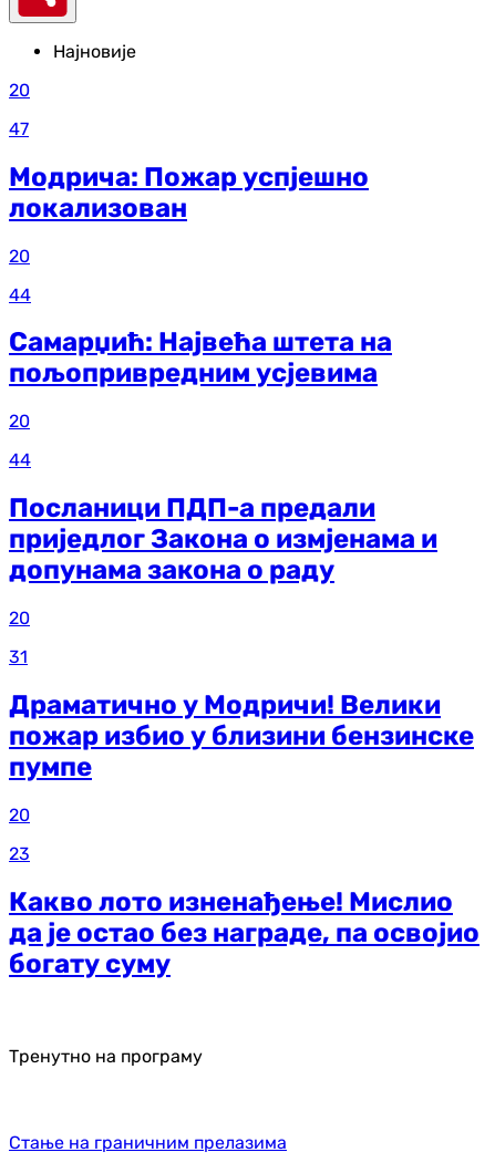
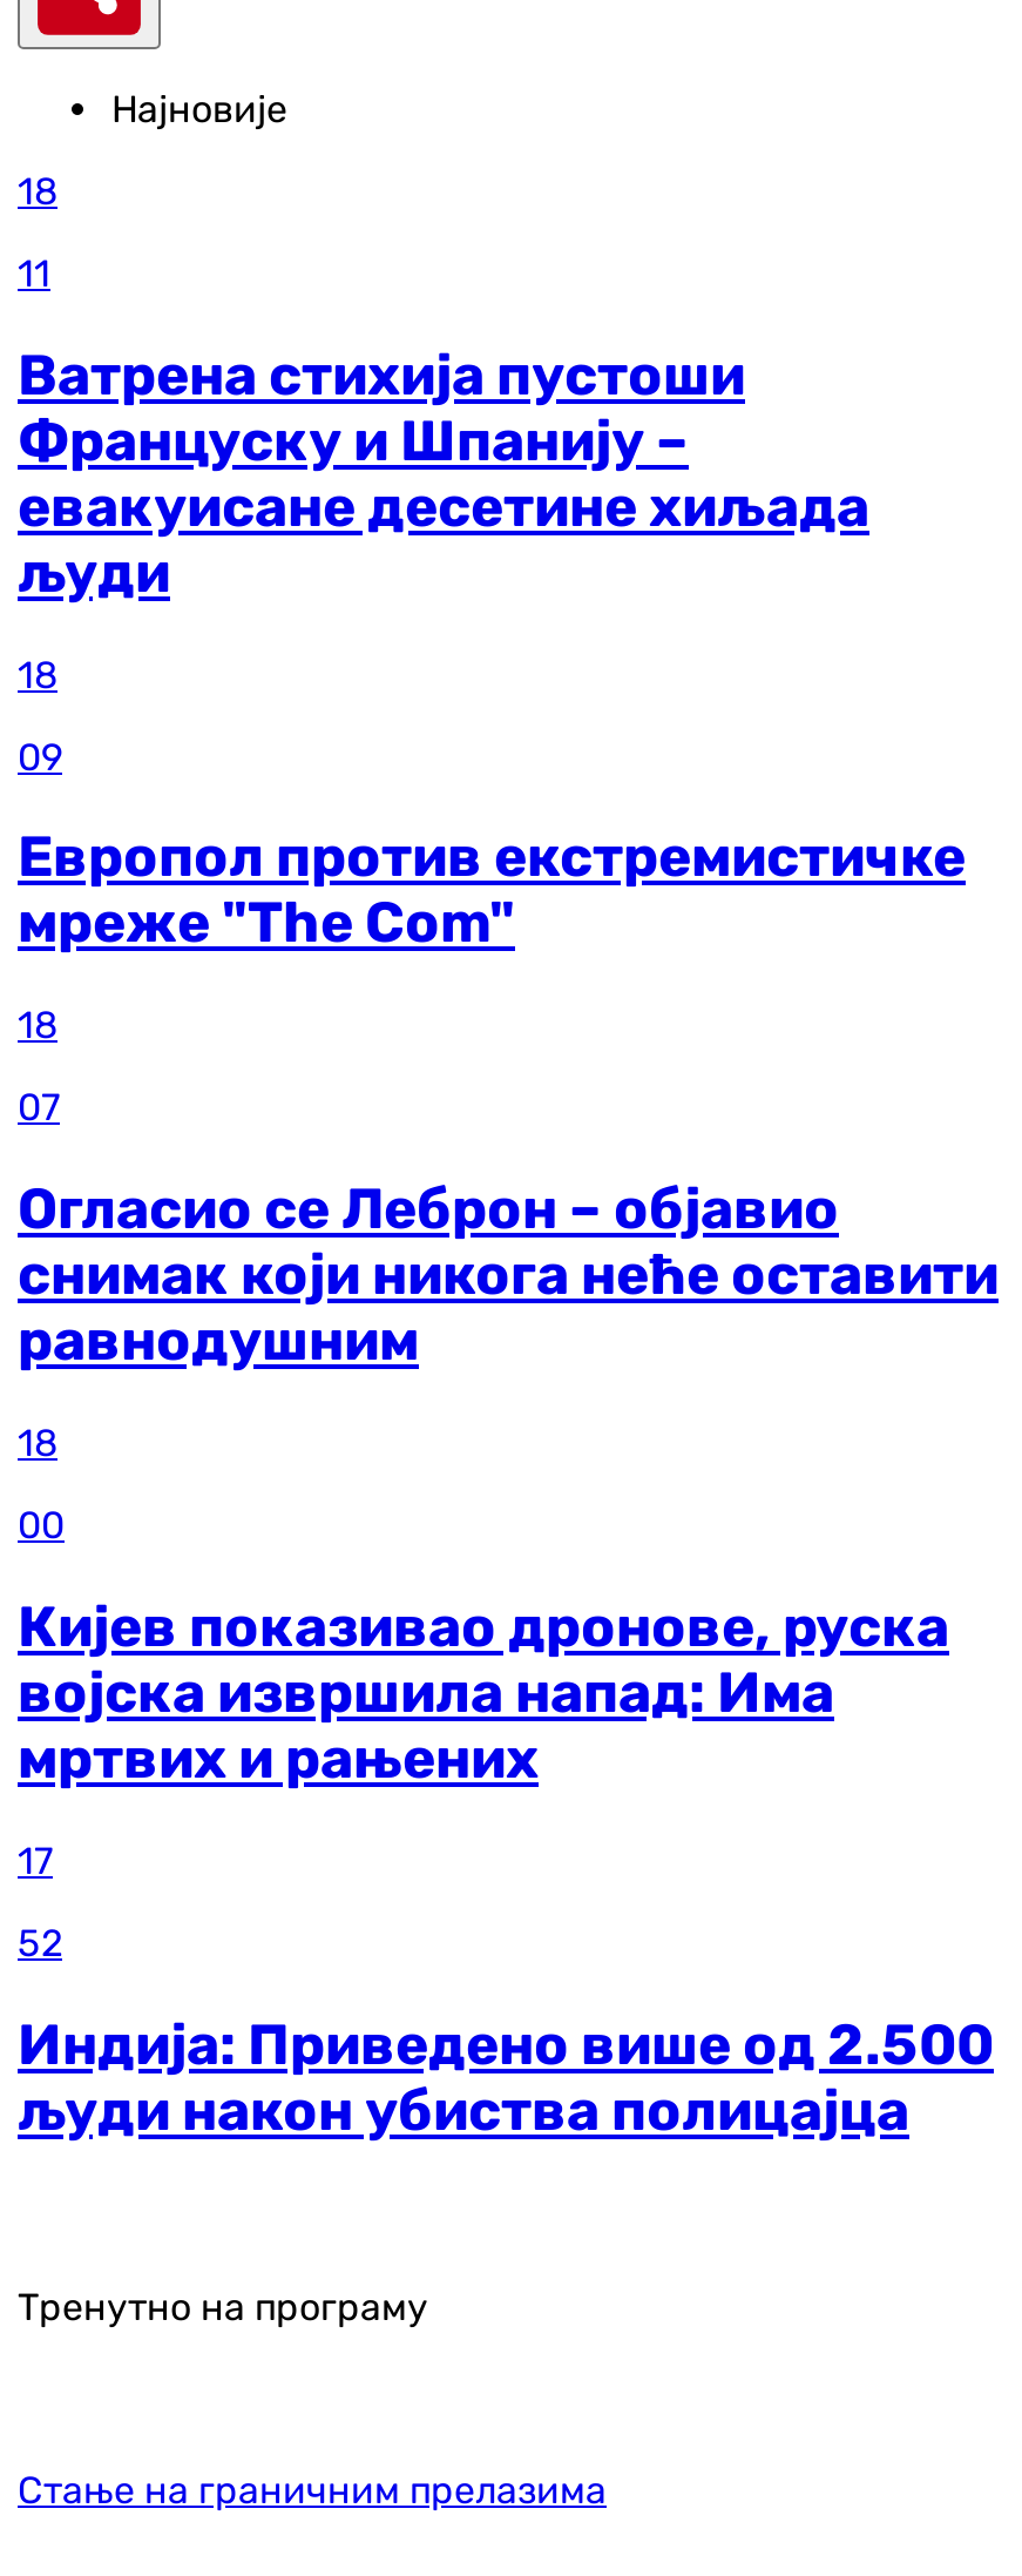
[9,79,30,100] 20 -> [18,168,57,213] 18
[9,118,29,139] 47 -> [18,251,50,295] 11
[9,161,369,223] Модрича: Пожар успјешно | локализован -> [18,342,869,605] Ватрена стихија пустоши | Француску и Шпанију – | евакуисане десетине хиљада | људи
[9,245,30,266] 20 -> [18,652,57,696] 18
[9,284,31,305] 44 -> [18,734,62,778] 09
[9,327,392,389] Самарџић: Највећа штета на | пољопривредним усјевима -> [18,825,966,957] Европол против екстремистичке | мреже "The Com"
[9,411,30,432] 20 -> [18,1003,57,1048] 18
[9,450,31,471] 44 -> [18,1086,60,1130] 07
[9,493,437,586] Посланици ПДП-а предали | приједлог Закона о измјенама и | допунама закона о раду -> [18,1177,999,1374] Огласио се Леброн – објавио | снимак који никога неће оставити | равнодушним
[9,608,30,629] 20 -> [18,1421,57,1466] 18
[9,646,28,667] 31 -> [18,1503,65,1548] 00
[9,689,474,782] Драматично у Модричи! Велики | пожар избио у близини бензинске | пумпе -> [18,1594,949,1792] Кијев показивао дронове, руска | војска извршила напад: Има | мртвих и рањених
[9,804,30,825] 20 -> [18,1838,53,1883] 17
[9,843,30,864] 23 -> [18,1921,62,1965] 52
[9,886,479,979] Какво лото изненађење! Мислио | да је остао без награде, па освојио | богату суму -> [18,2012,994,2143] Индија: Приведено више од 2.500 | људи након убиства полицајца

